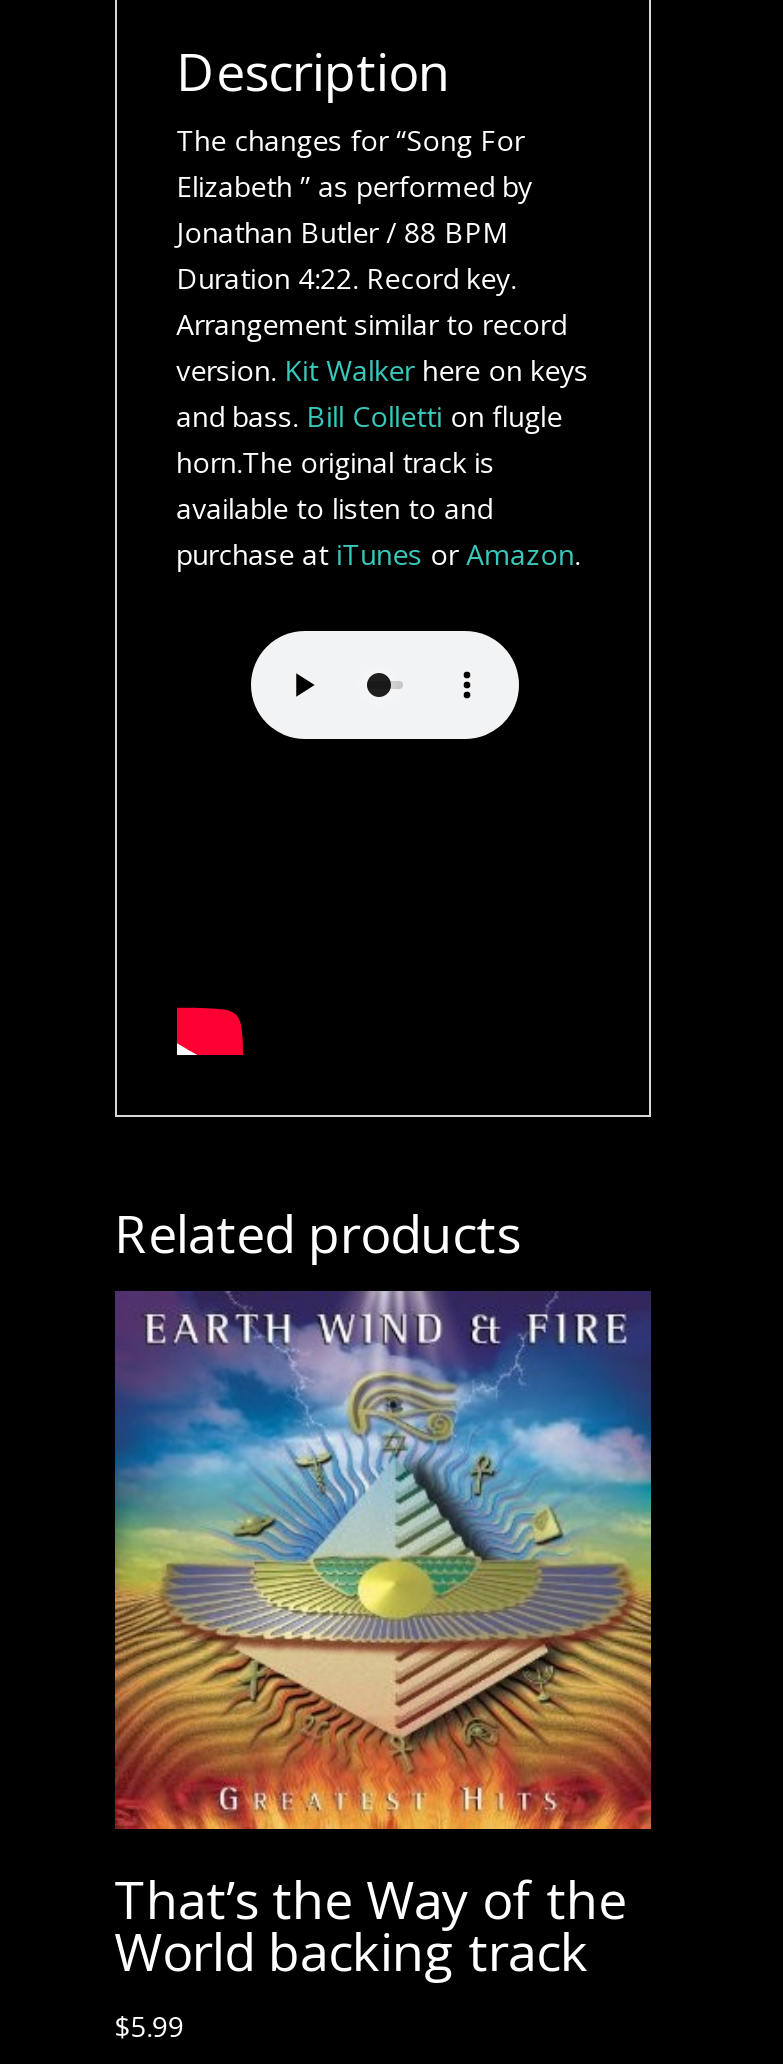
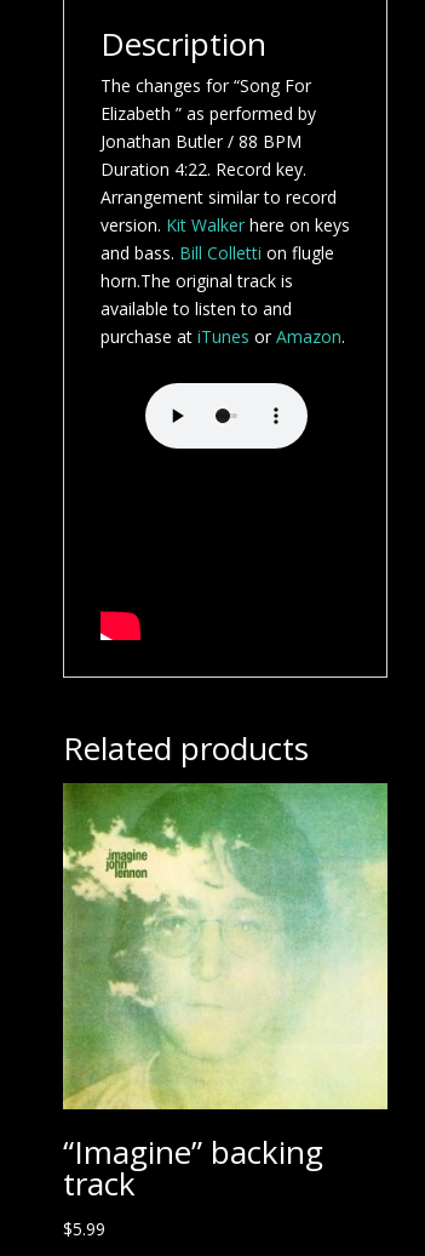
[113,1289,653,1986] [image] | That’s the Way of the | World backing track -> [62,782,389,1204] [image] | “Imagine” backing | track

